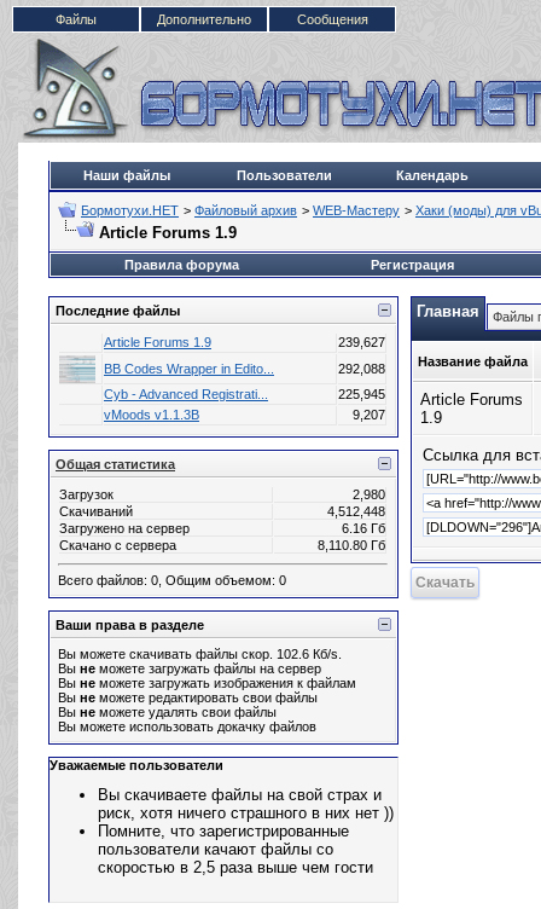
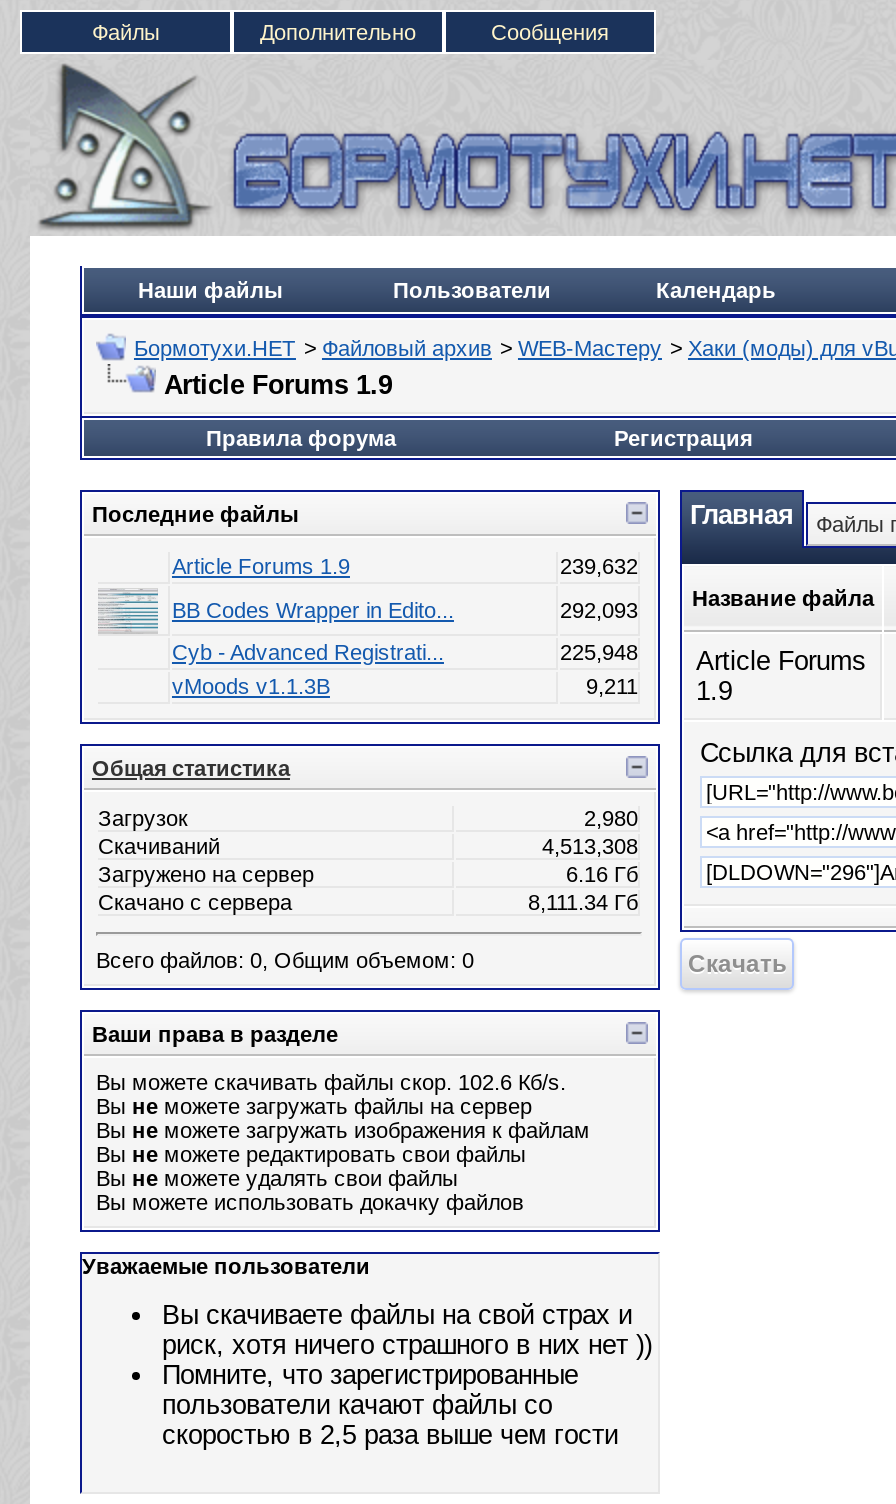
[338,335,385,349] 239,627 -> [560,554,638,578] 239,632
[338,361,385,376] 292,088 -> [560,598,638,622] 292,093
[338,387,385,401] 225,945 -> [560,640,638,664] 225,948
[353,407,385,422] 9,207 -> [586,674,638,698] 9,211
[327,504,385,519] 4,512,448 -> [542,834,638,858] 4,513,308
[318,538,385,552] 8,110.80 Гб -> [528,890,638,914] 8,111.34 Гб

